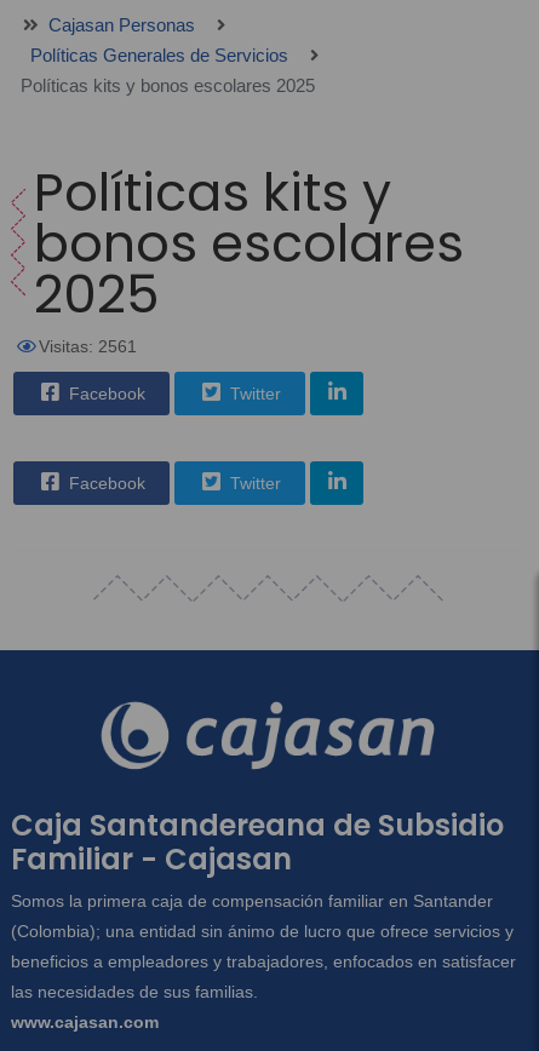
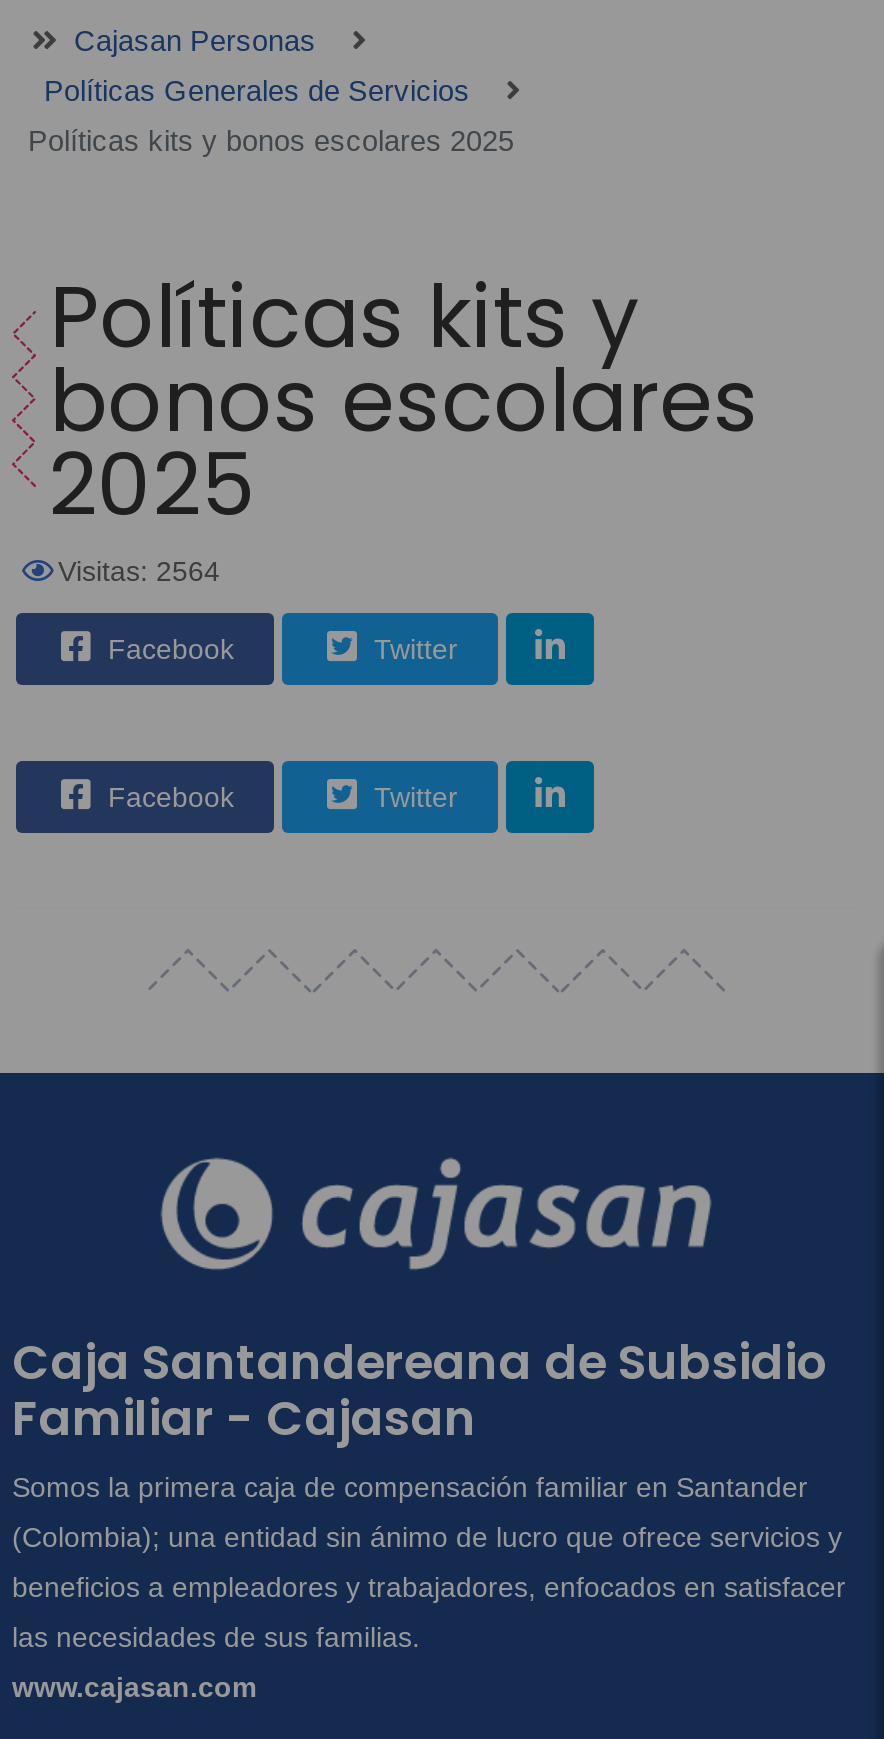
[39,337,137,356] Visitas: 2561 -> [58,555,220,587] Visitas: 2564

